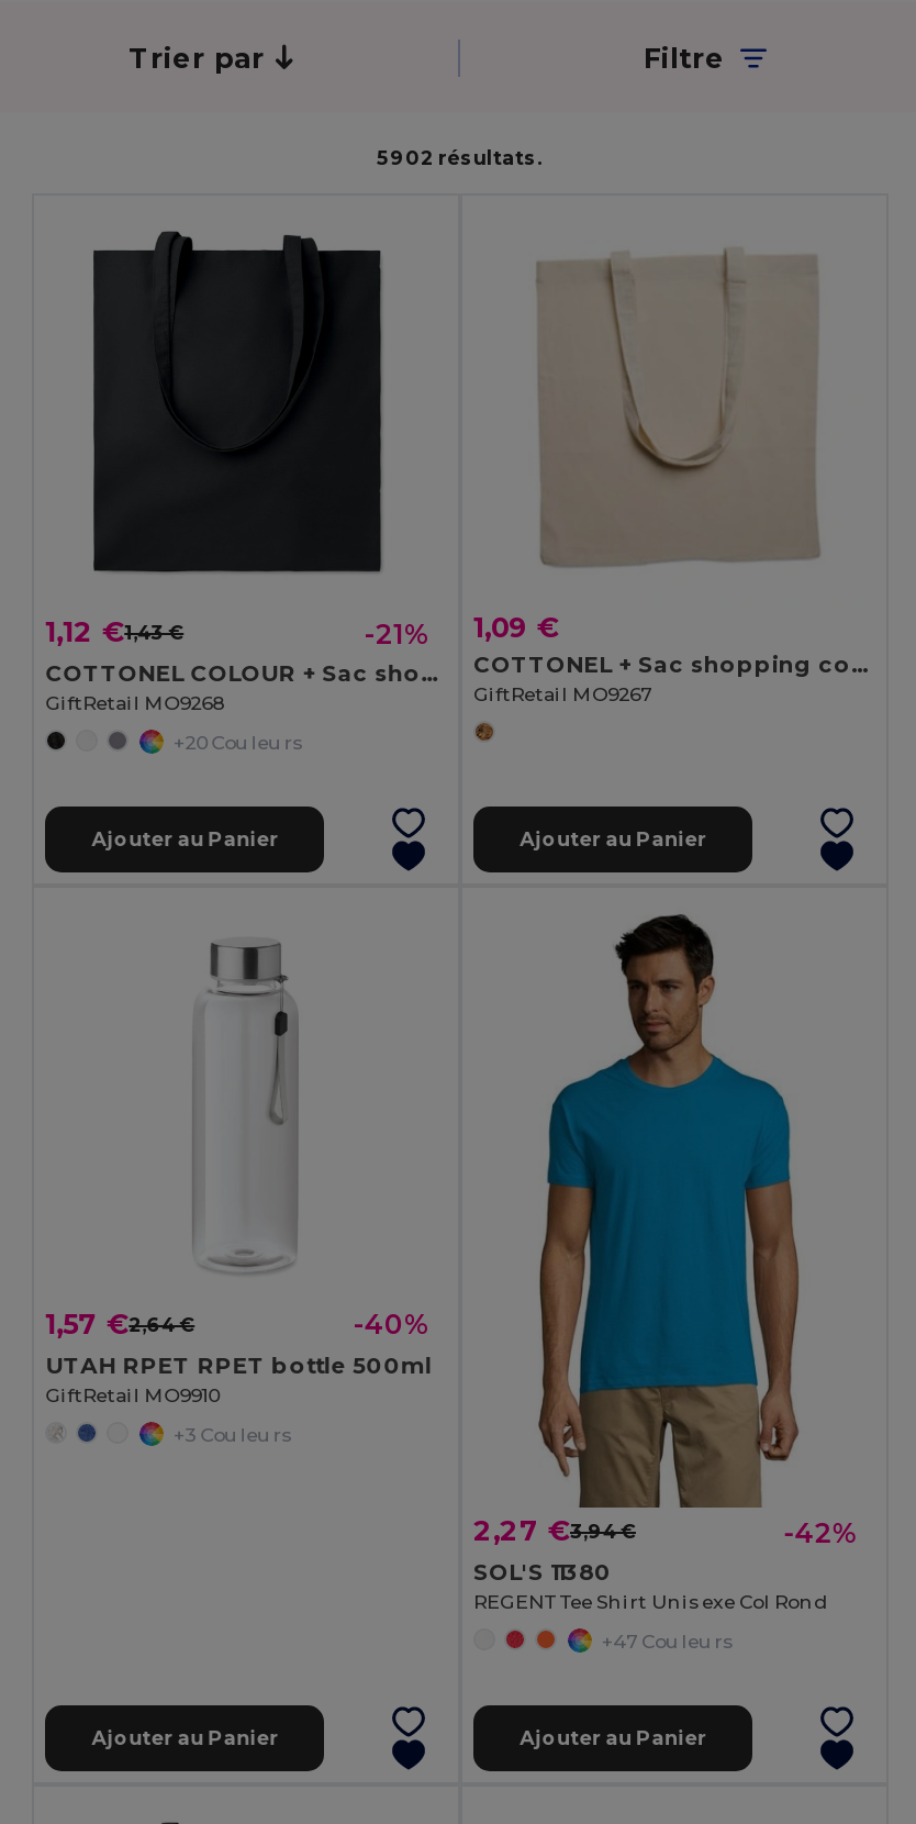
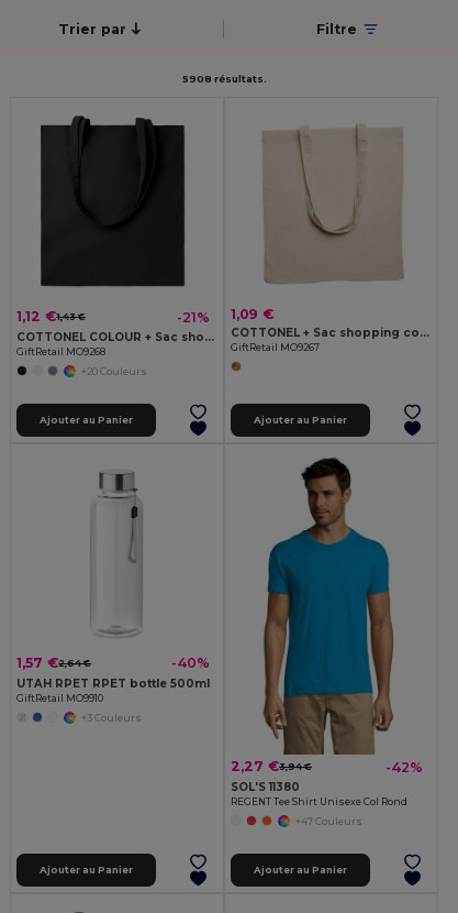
[377,148,544,170] 5902 résultats. -> [182,74,266,85] 5908 résultats.

